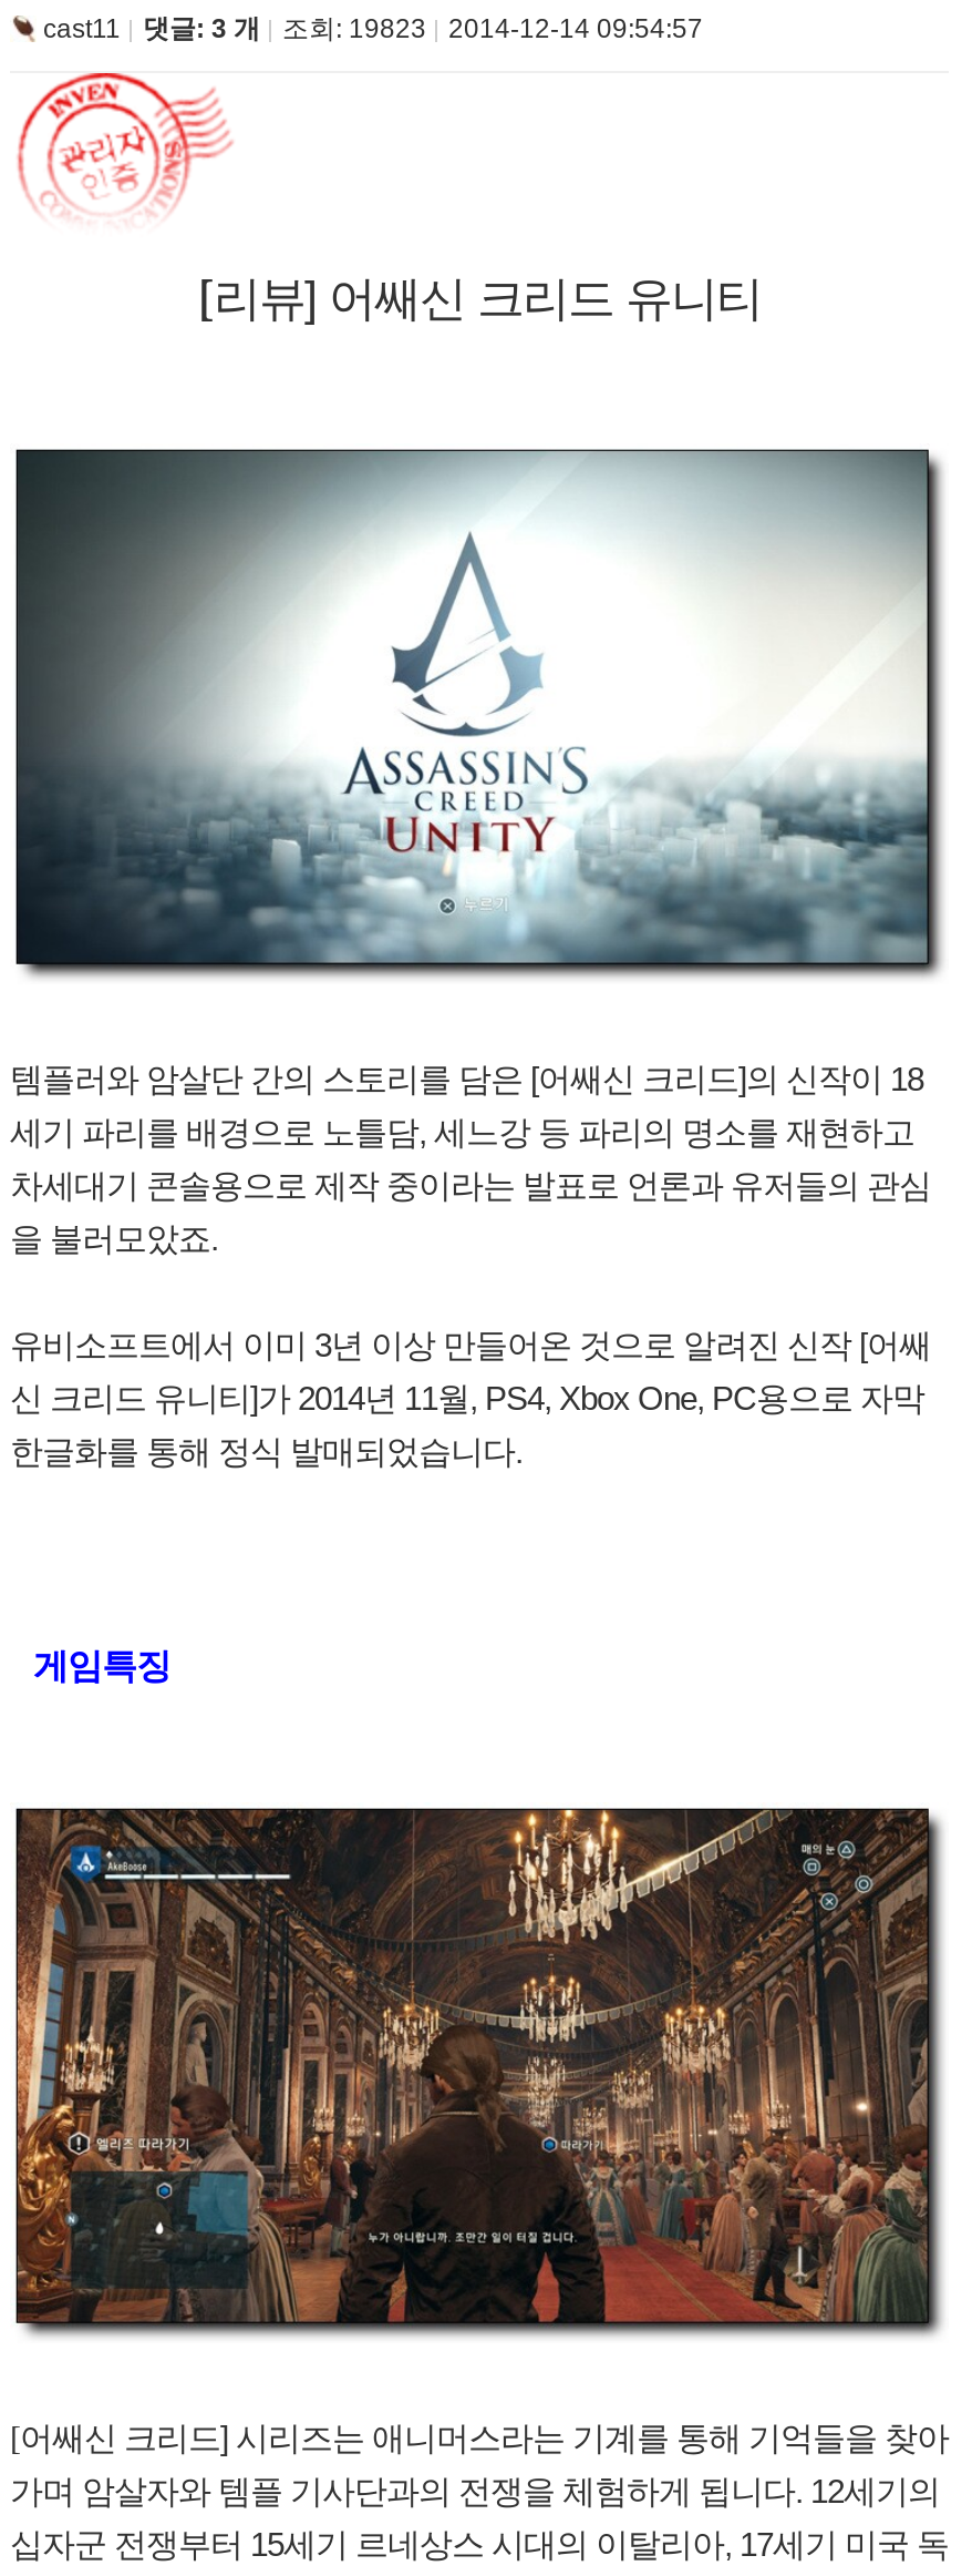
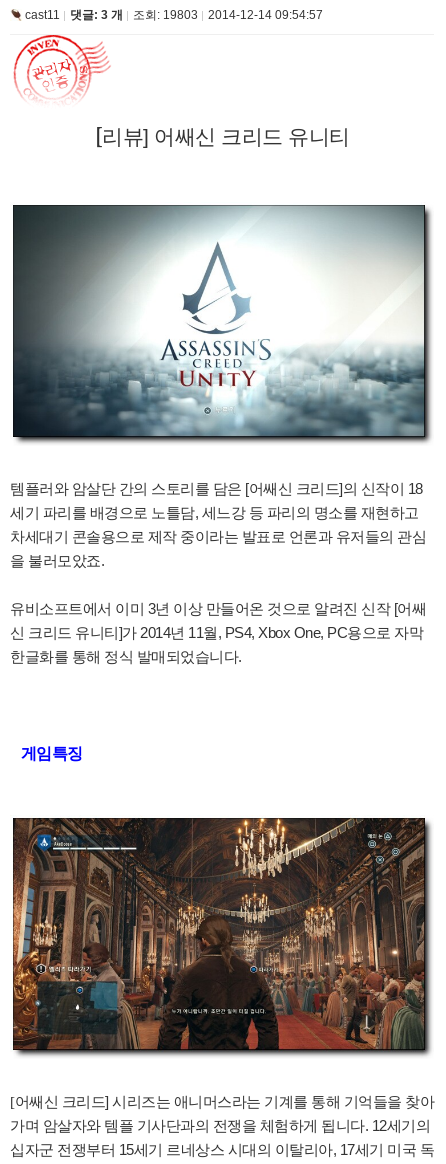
[43,13,703,44] cast11 댓글: 3 개 조회: 19823 2014-12-14 09:54:57 -> [25,8,323,22] cast11 댓글: 3 개 조회: 19803 2014-12-14 09:54:57

